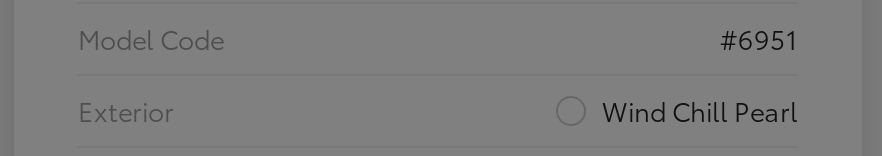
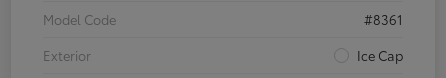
[720,19,798,55] #6951 -> [364,10,403,28] #8361
[602,91,798,127] Wind Chill Pearl -> [357,46,403,64] Ice Cap

